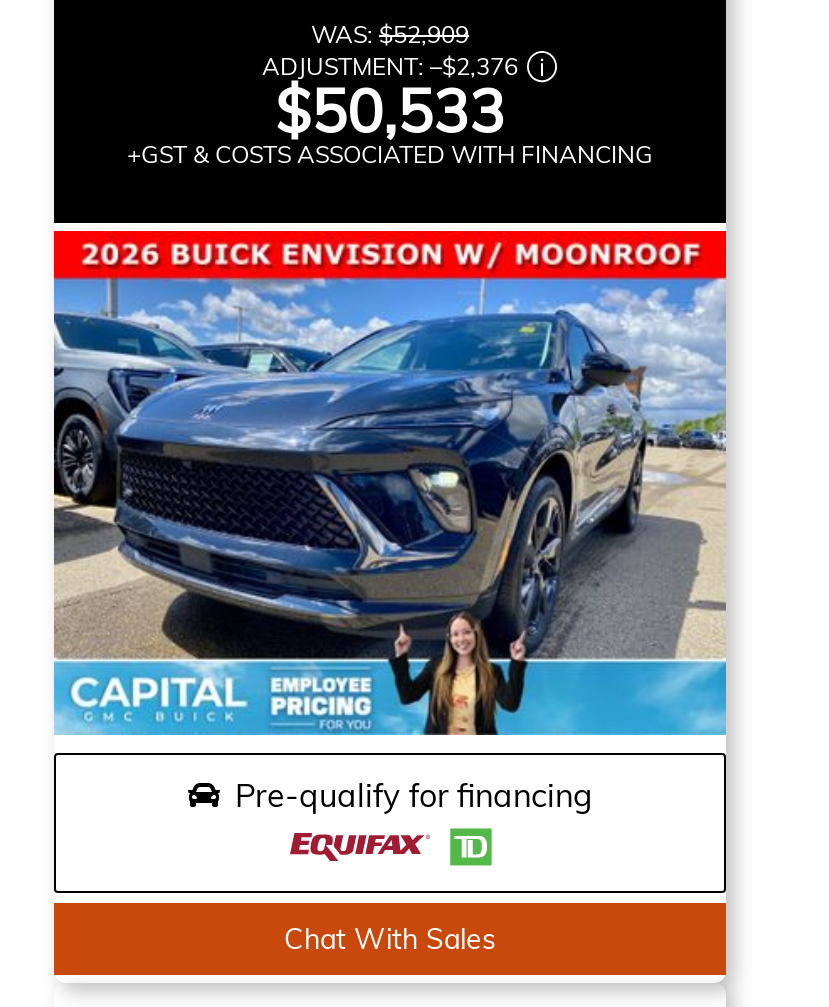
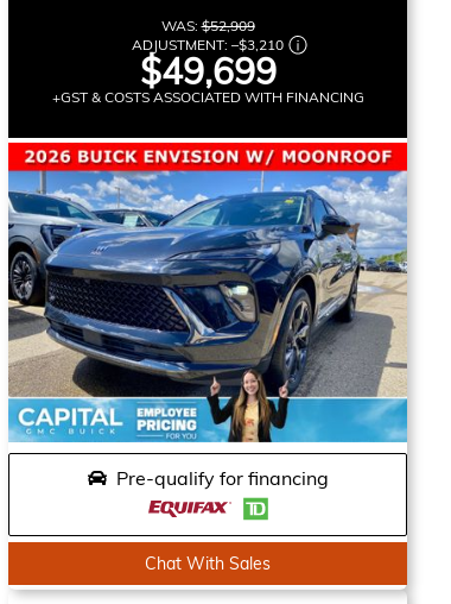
[262,51,518,81] ADJUSTMENT: –$2,376 -> [132,36,284,54] ADJUSTMENT: –$3,210
[275,73,505,149] $50,533 -> [139,49,276,94] $49,699

